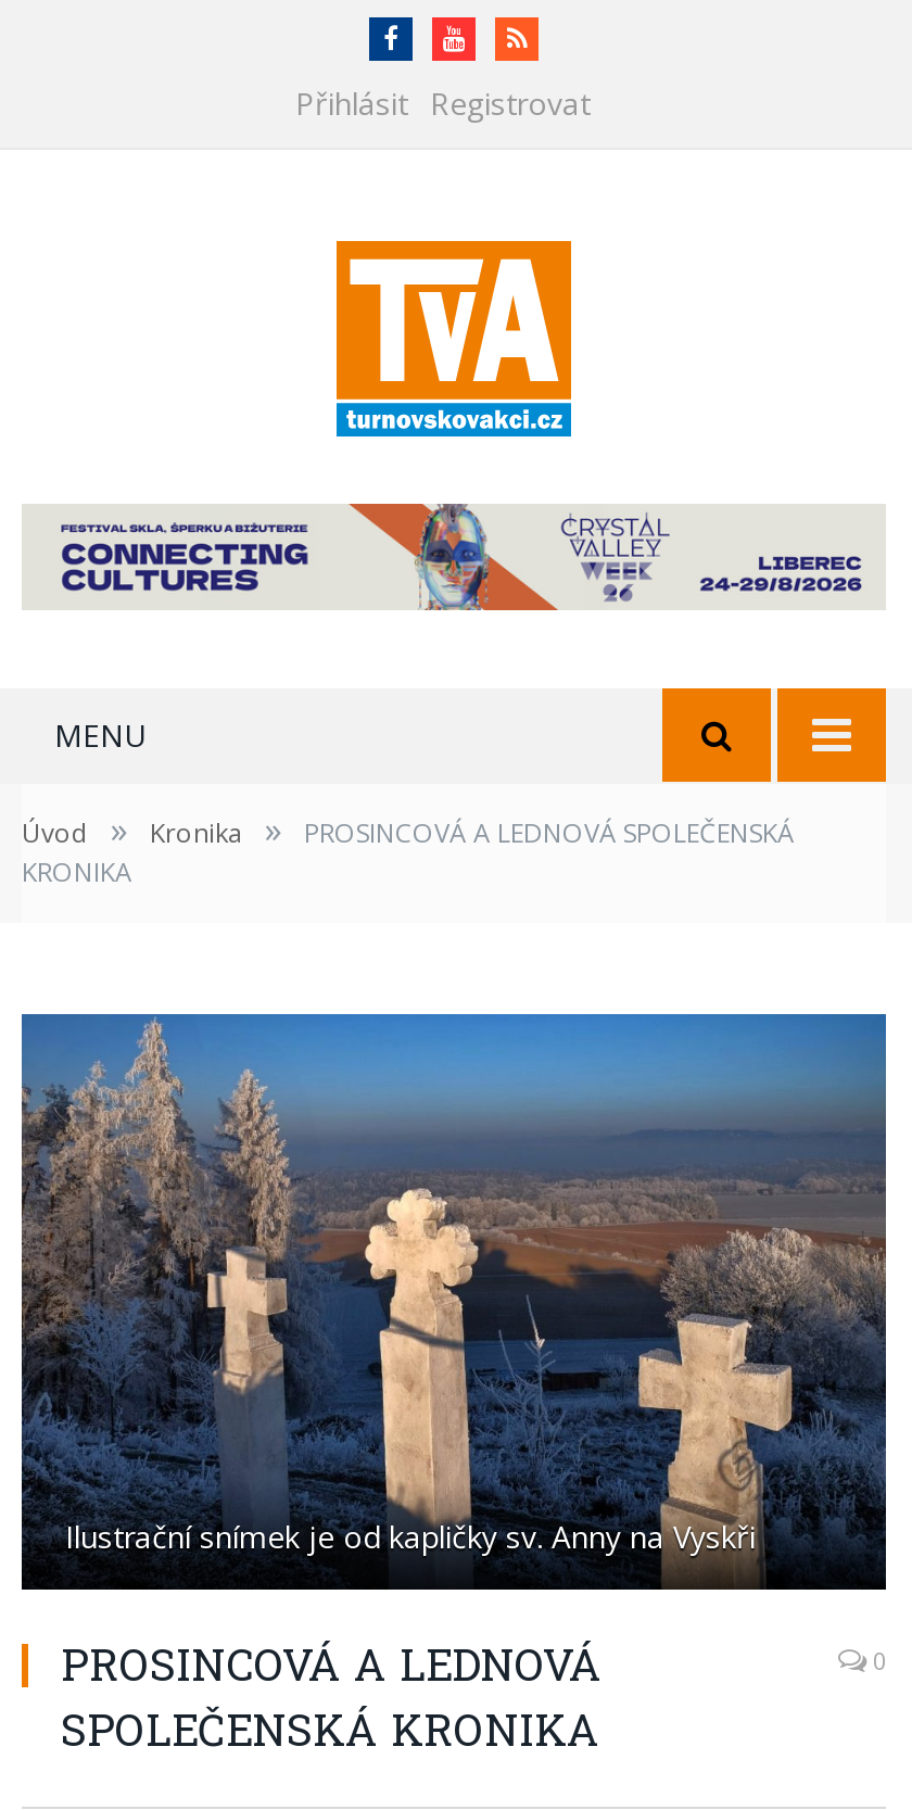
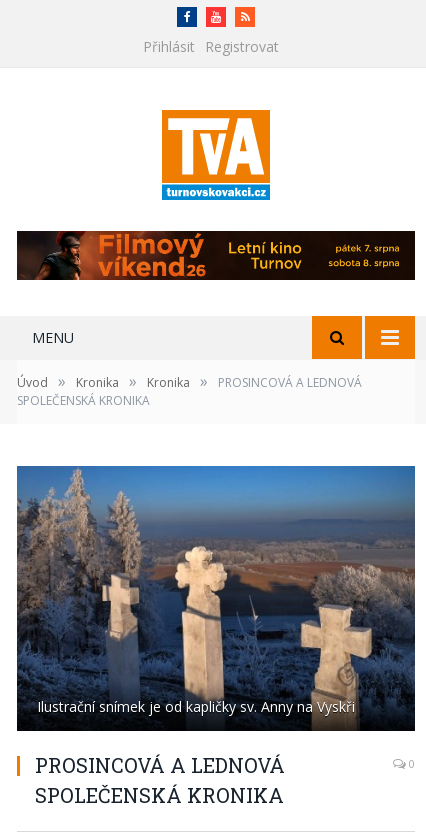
[22,502,886,612] [image] -> [16,230,416,281] [image]
[22,806,795,890] Úvod » Kronika » PROSINCOVÁ A LEDNOVÁ SPOLEČENSKÁ | KRONIKA -> [17,370,362,409] Úvod » Kronika » Kronika » PROSINCOVÁ A LEDNOVÁ | SPOLEČENSKÁ KRONIKA

